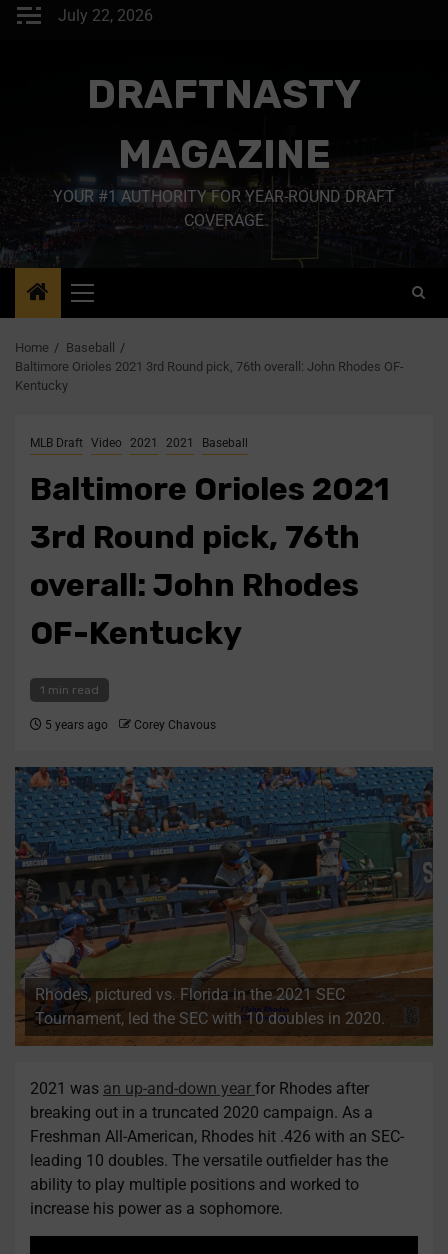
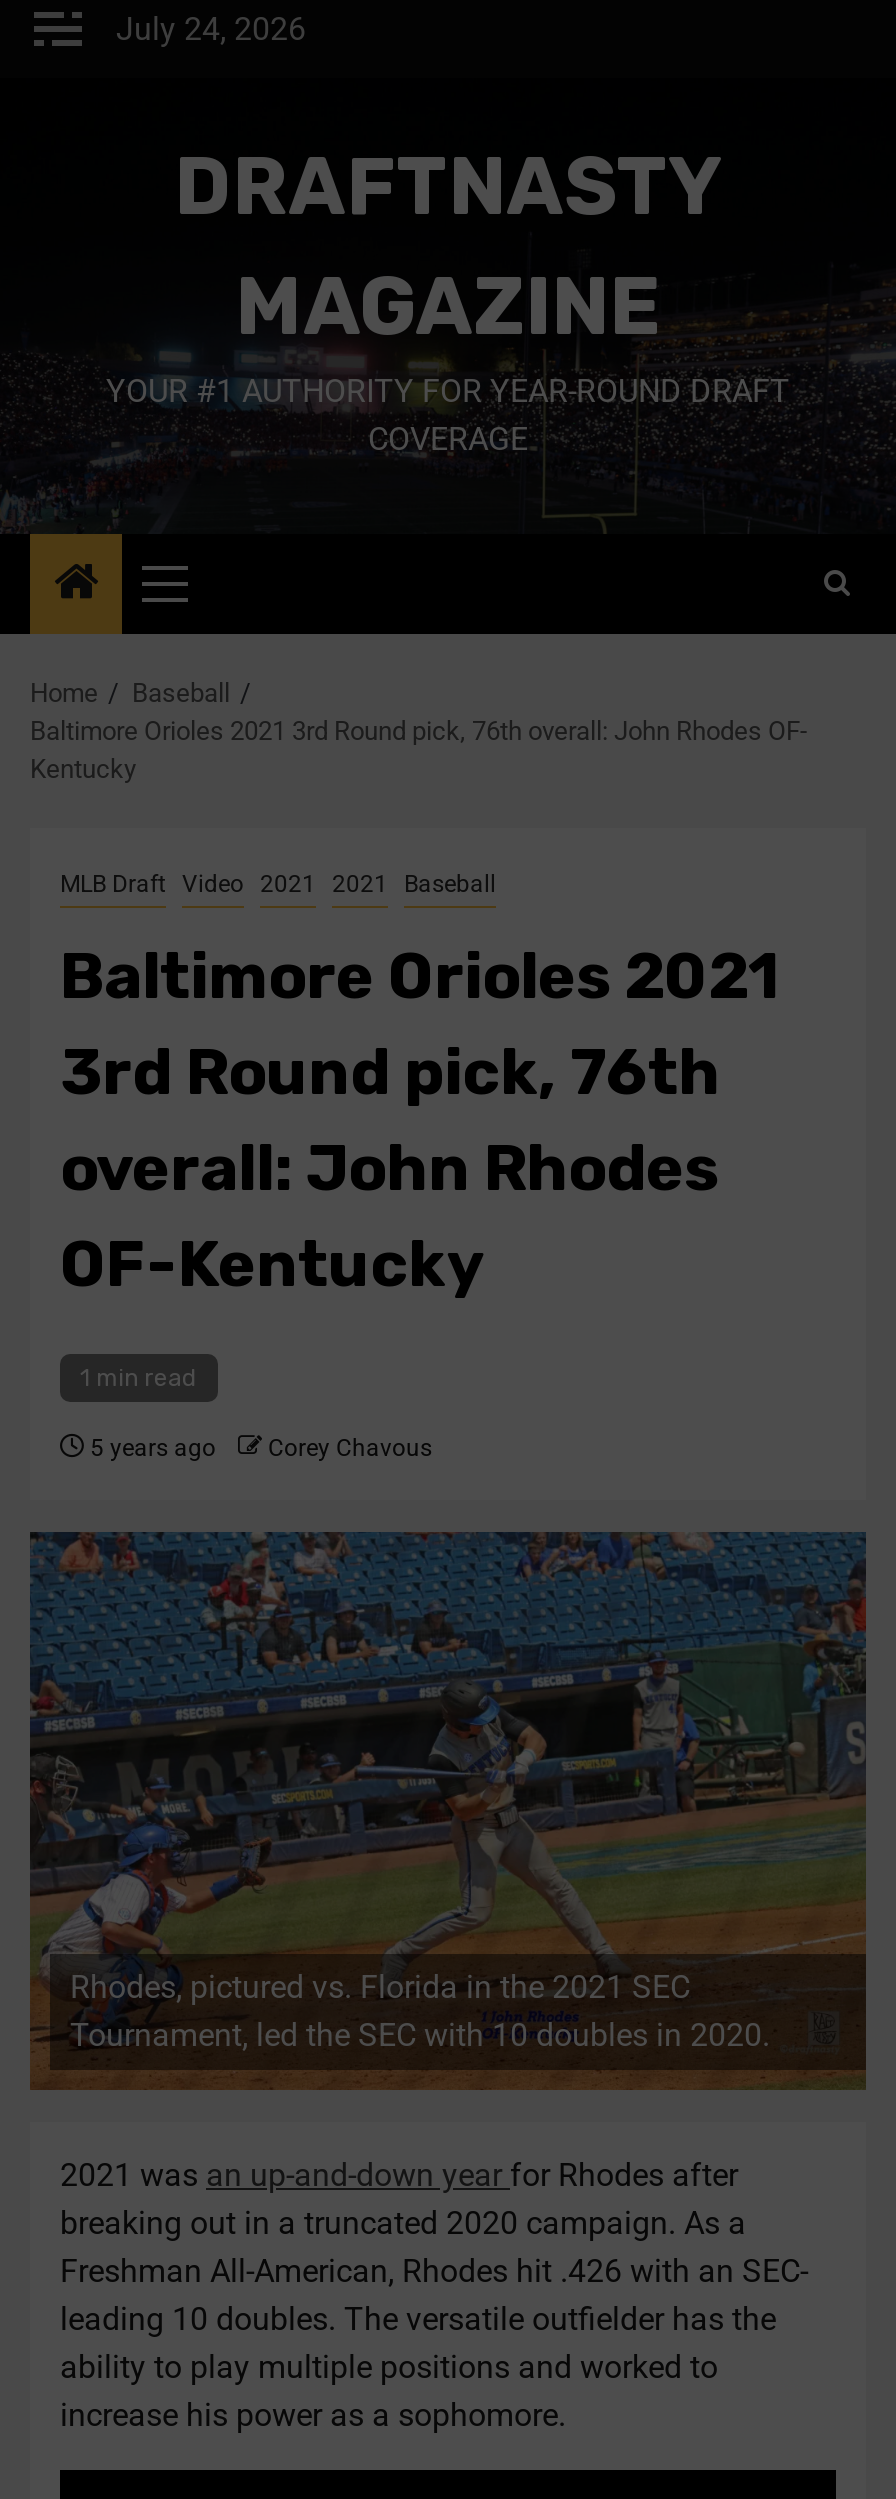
[58,6,153,25] July 22, 2026 -> [116,10,306,48] July 24, 2026

